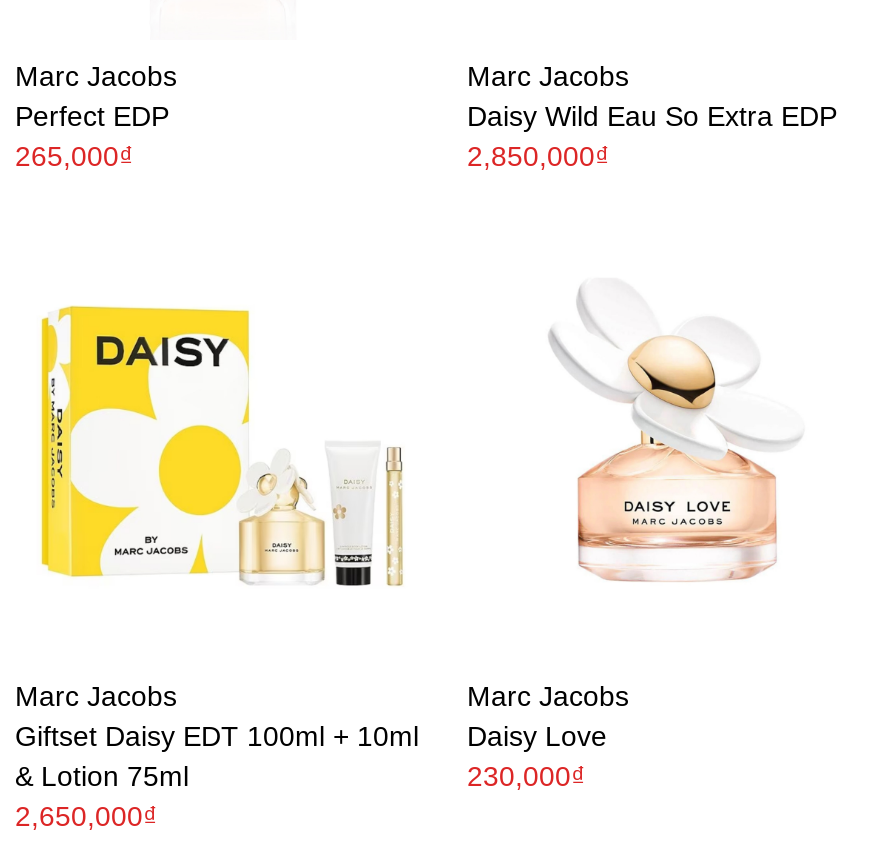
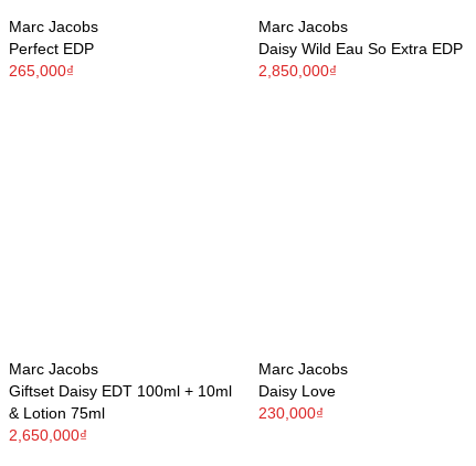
[549,288,799,582] [image] -> none
[39,304,405,588] [image] -> none

